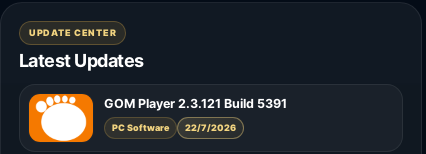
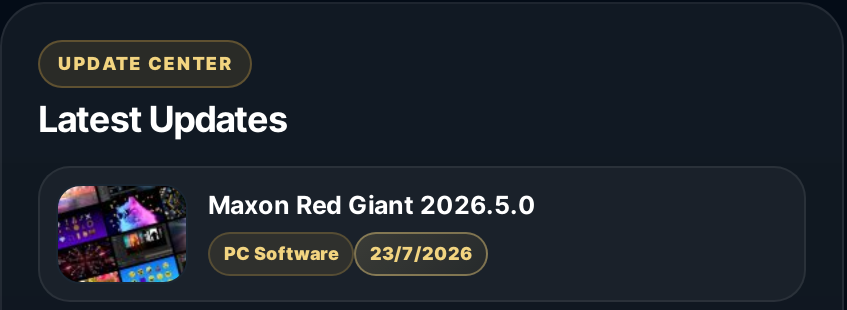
[28,93,287,143] [image] | GOM Player 2.3.121 Build 5391 -> [56,184,536,284] [image] | Maxon Red Giant 2026.5.0
[112,122,236,133] PC Software 22/7/2026 -> [224,242,472,264] PC Software 23/7/2026

